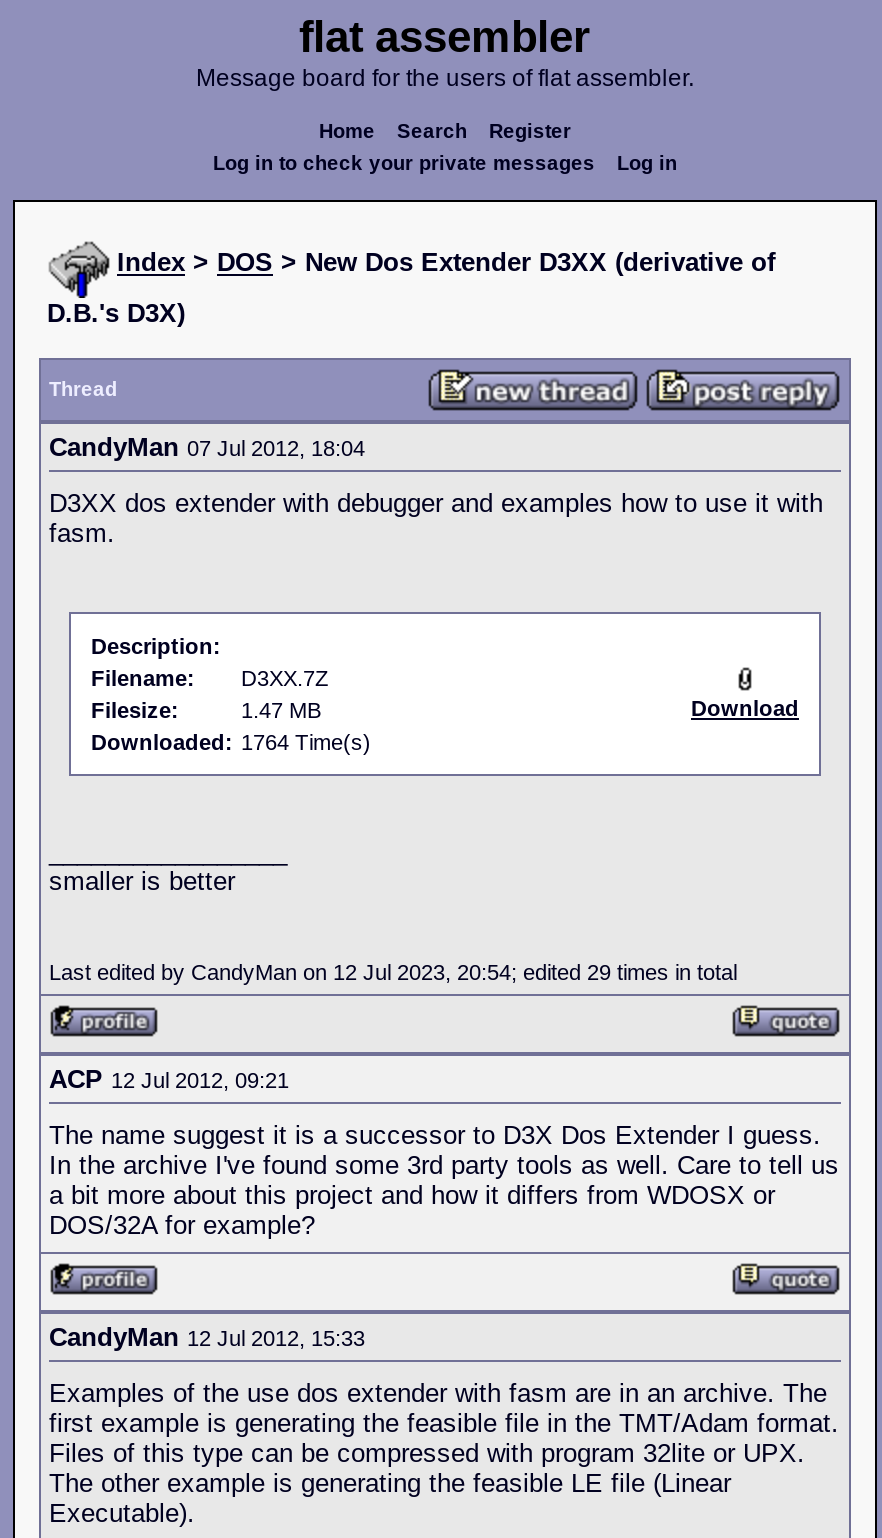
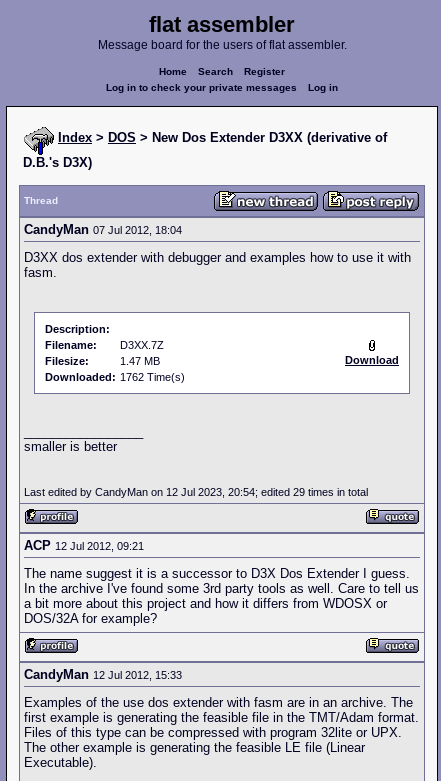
[91,730,371,754] Downloaded: 1764 Time(s) -> [45,371,185,383] Downloaded: 1762 Time(s)

